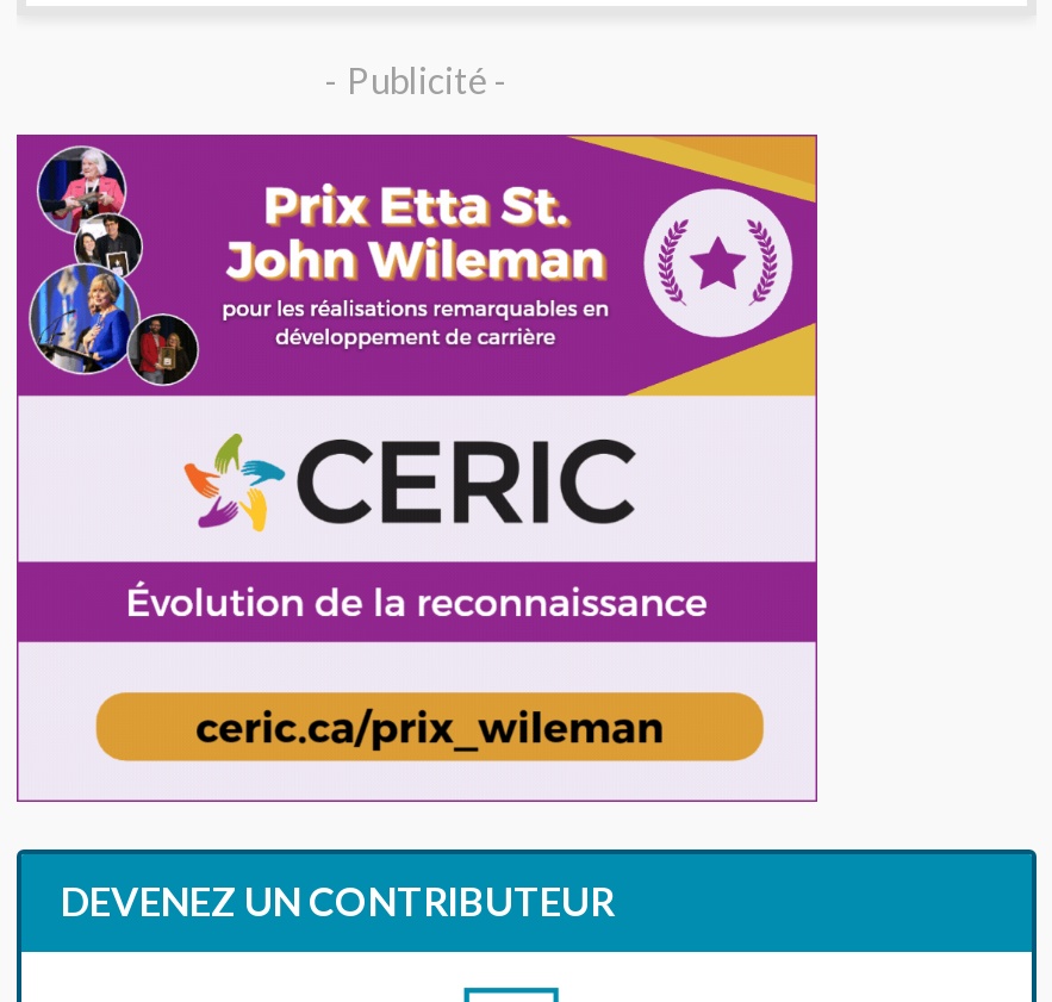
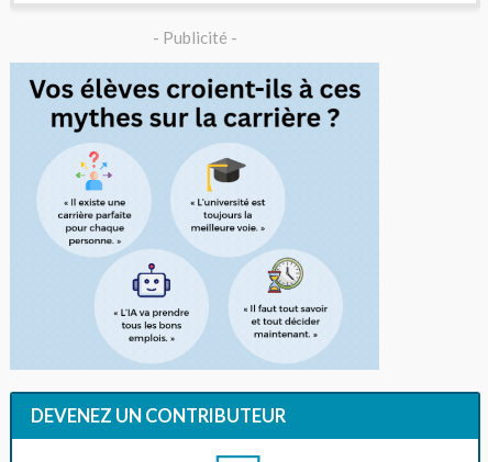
[14,132,820,802] [image] -> [10,63,379,367] [image]

